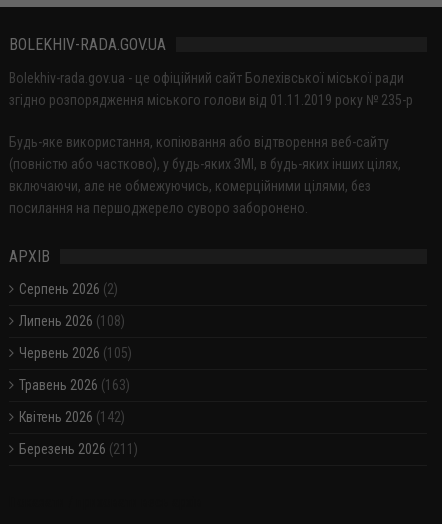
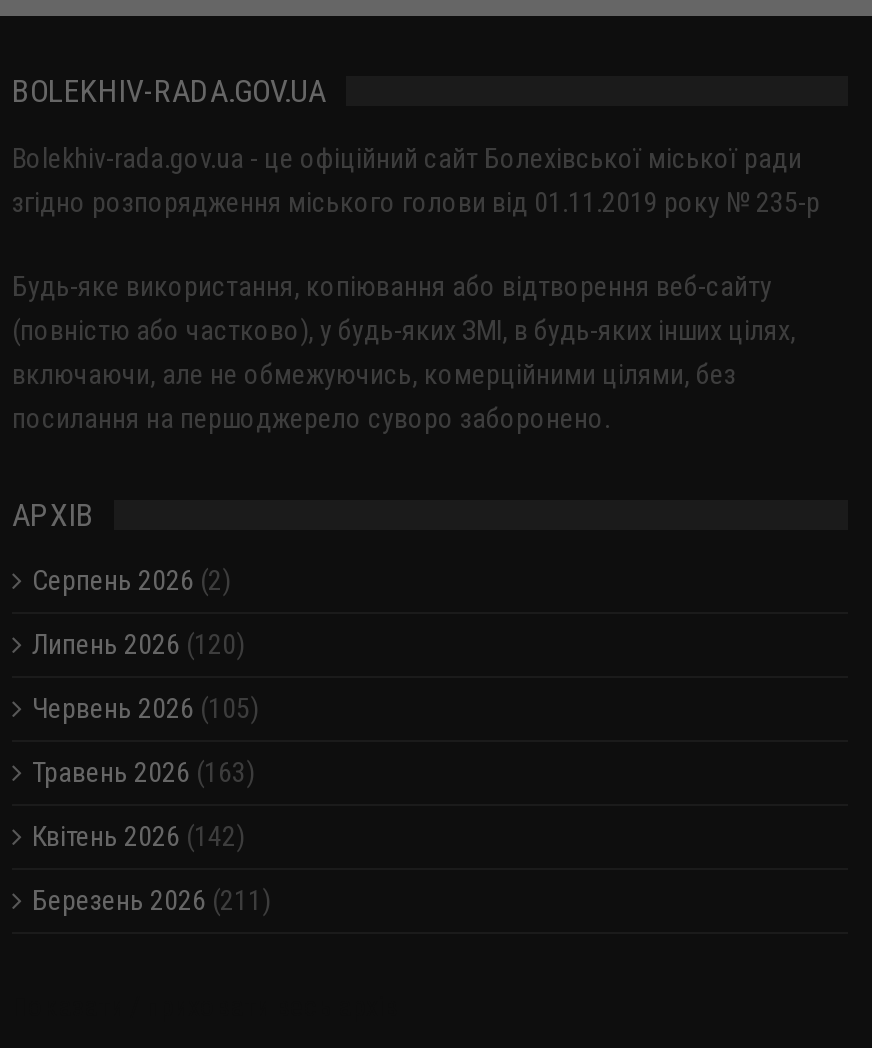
[19,313,125,329] Липень 2026 (108) -> [32,627,244,659] Липень 2026 (120)

